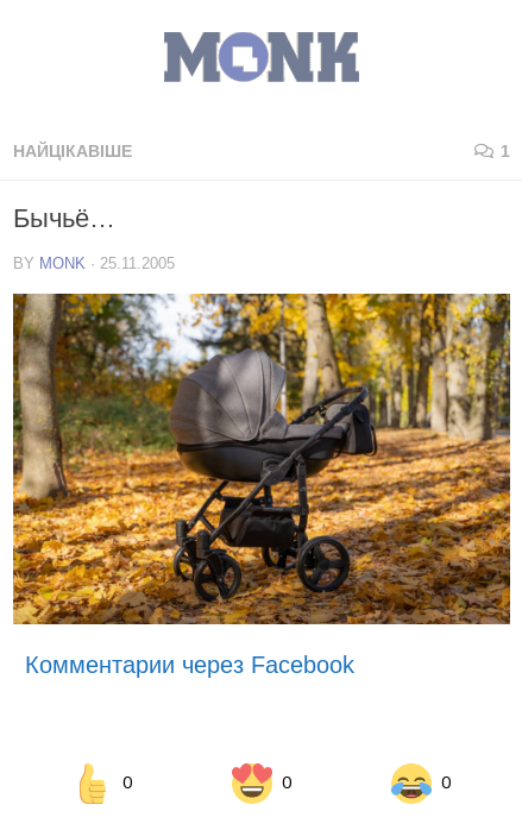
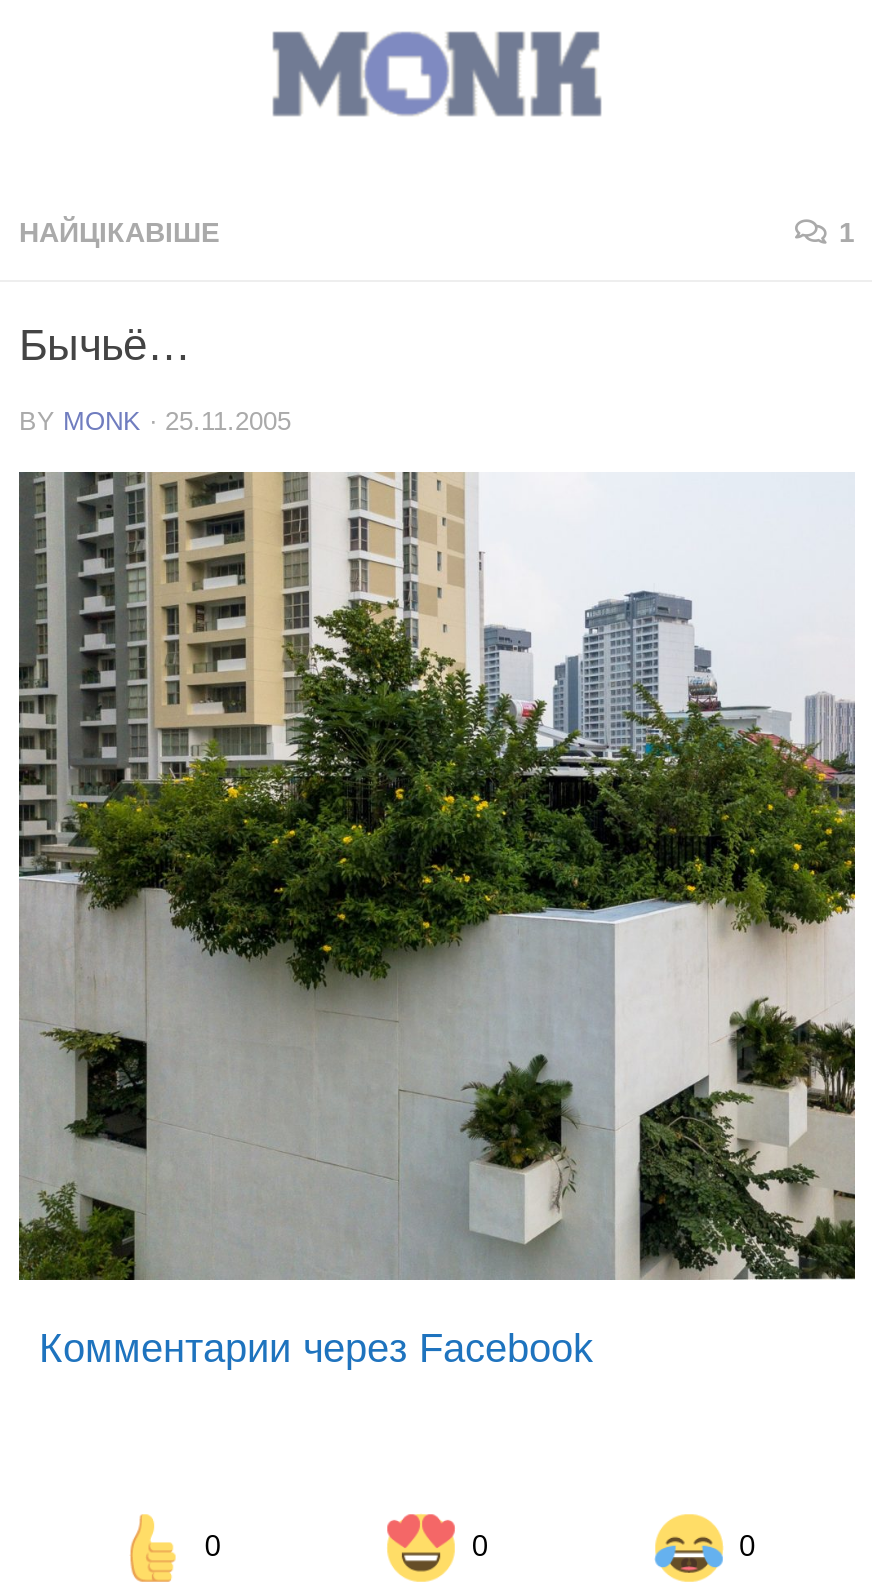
[12,293,511,625] [image] -> [17,470,857,1282] [image]

